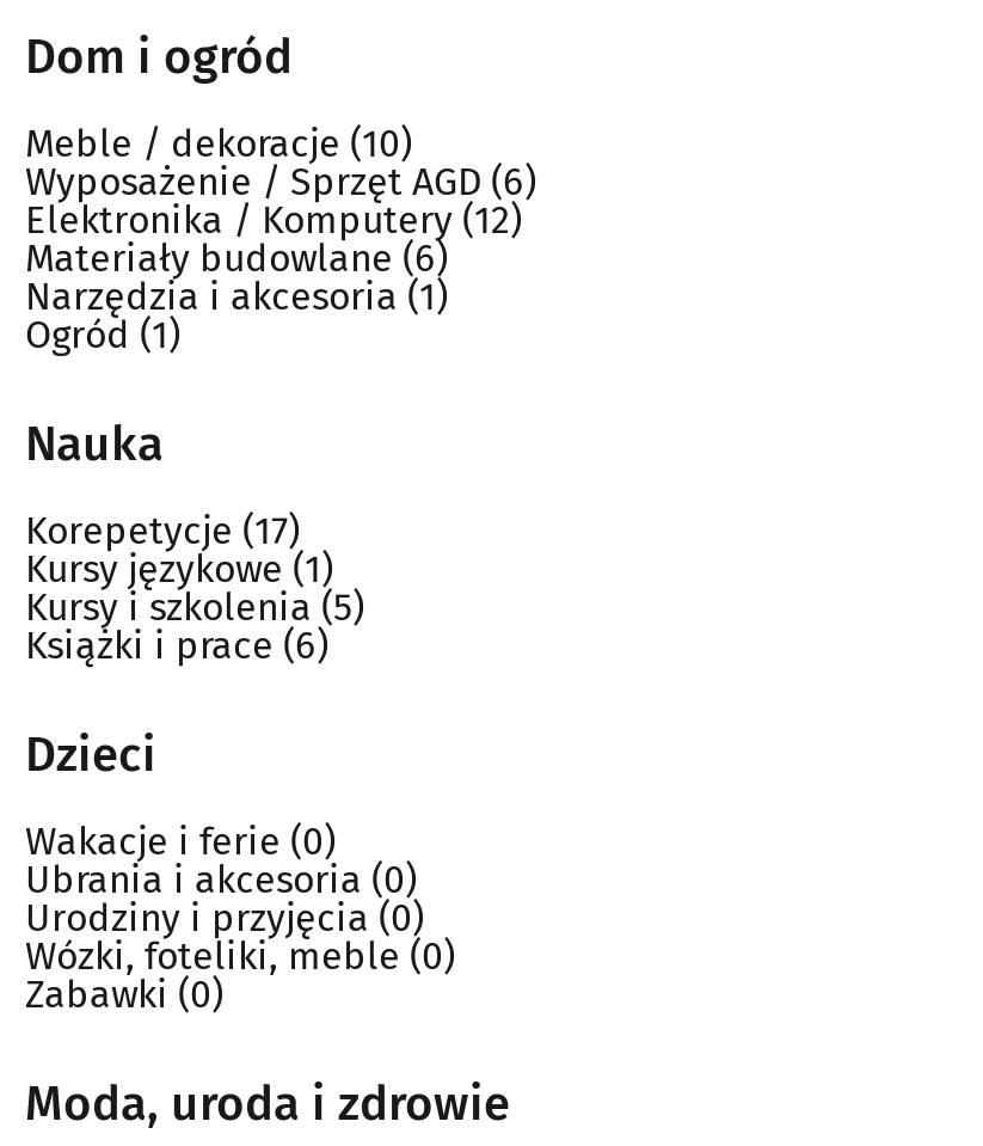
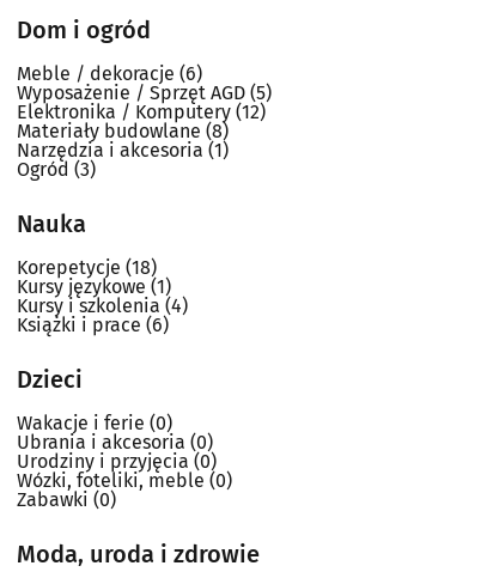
[25,119,412,165] Meble / dekoracje (10) -> [17,62,202,84] Meble / dekoracje (6)
[25,158,536,203] Wyposażenie / Sprzęt AGD (6) -> [17,81,272,104] Wyposażenie / Sprzęt AGD (5)
[25,234,448,280] Materiały budowlane(6) -> [17,119,229,142] Materiały budowlane(8)
[25,311,180,356] Ogród(1) -> [17,157,96,180] Ogród(3)
[25,507,300,552] Korepetycje (17) -> [17,255,157,278] Korepetycje (18)
[25,583,364,629] Kursy i szkolenia(5) -> [17,294,188,317] Kursy i szkolenia(4)

